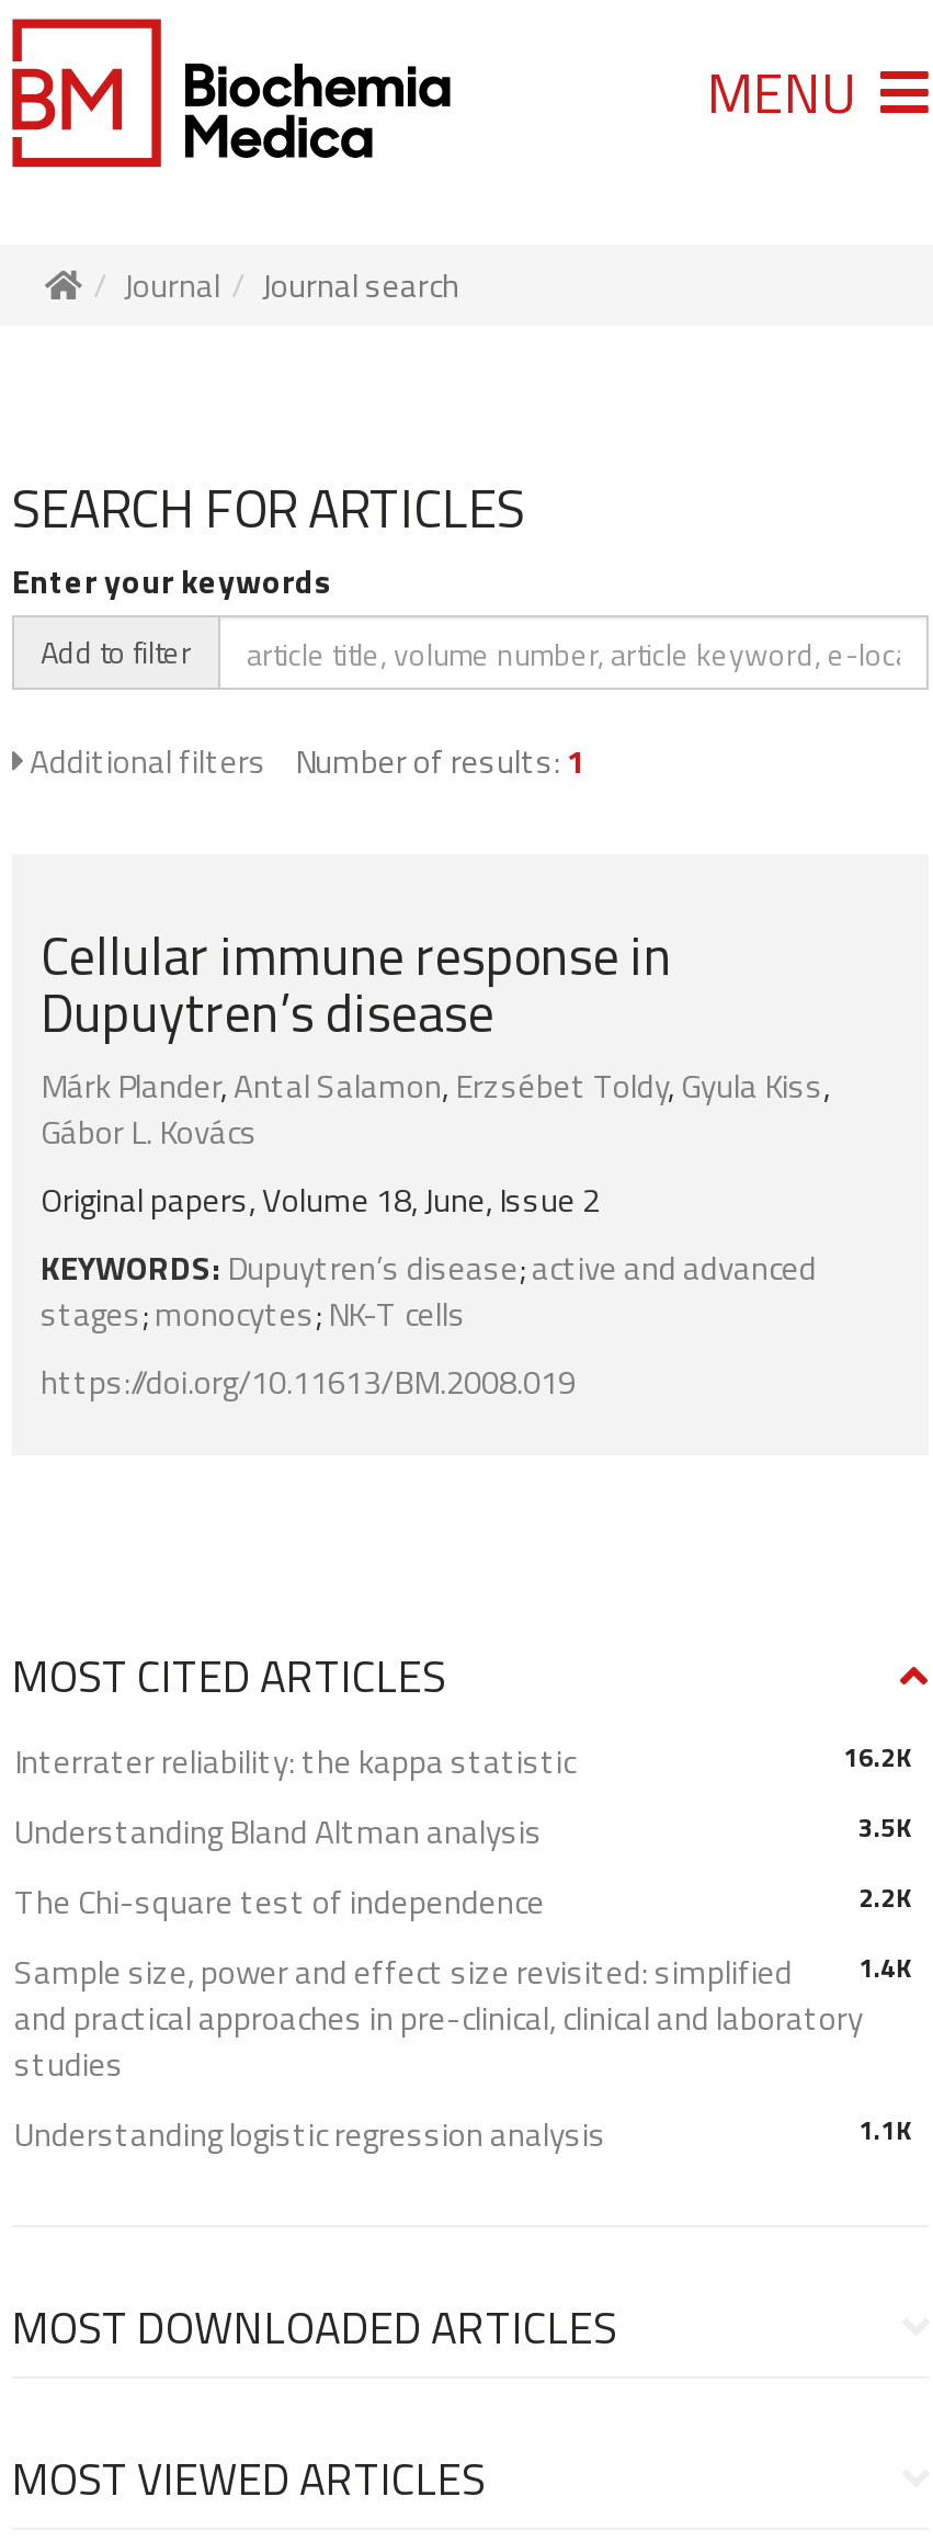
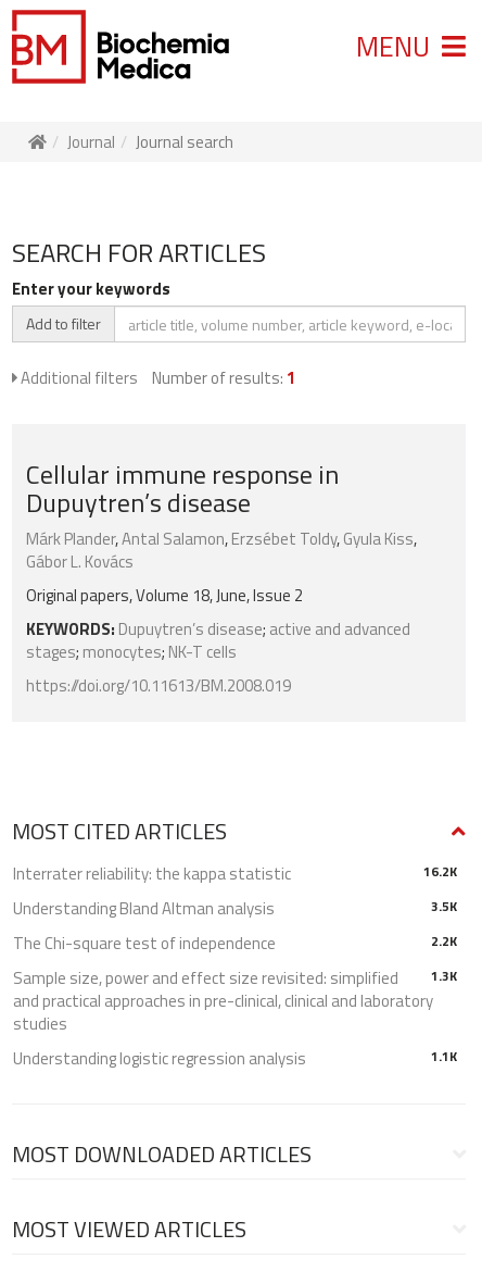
[14,1947,911,1997] Sample size, power and effect size revisited: simplified 1.4K -> [13,966,457,991] Sample size, power and effect size revisited: simplified 1.3K

